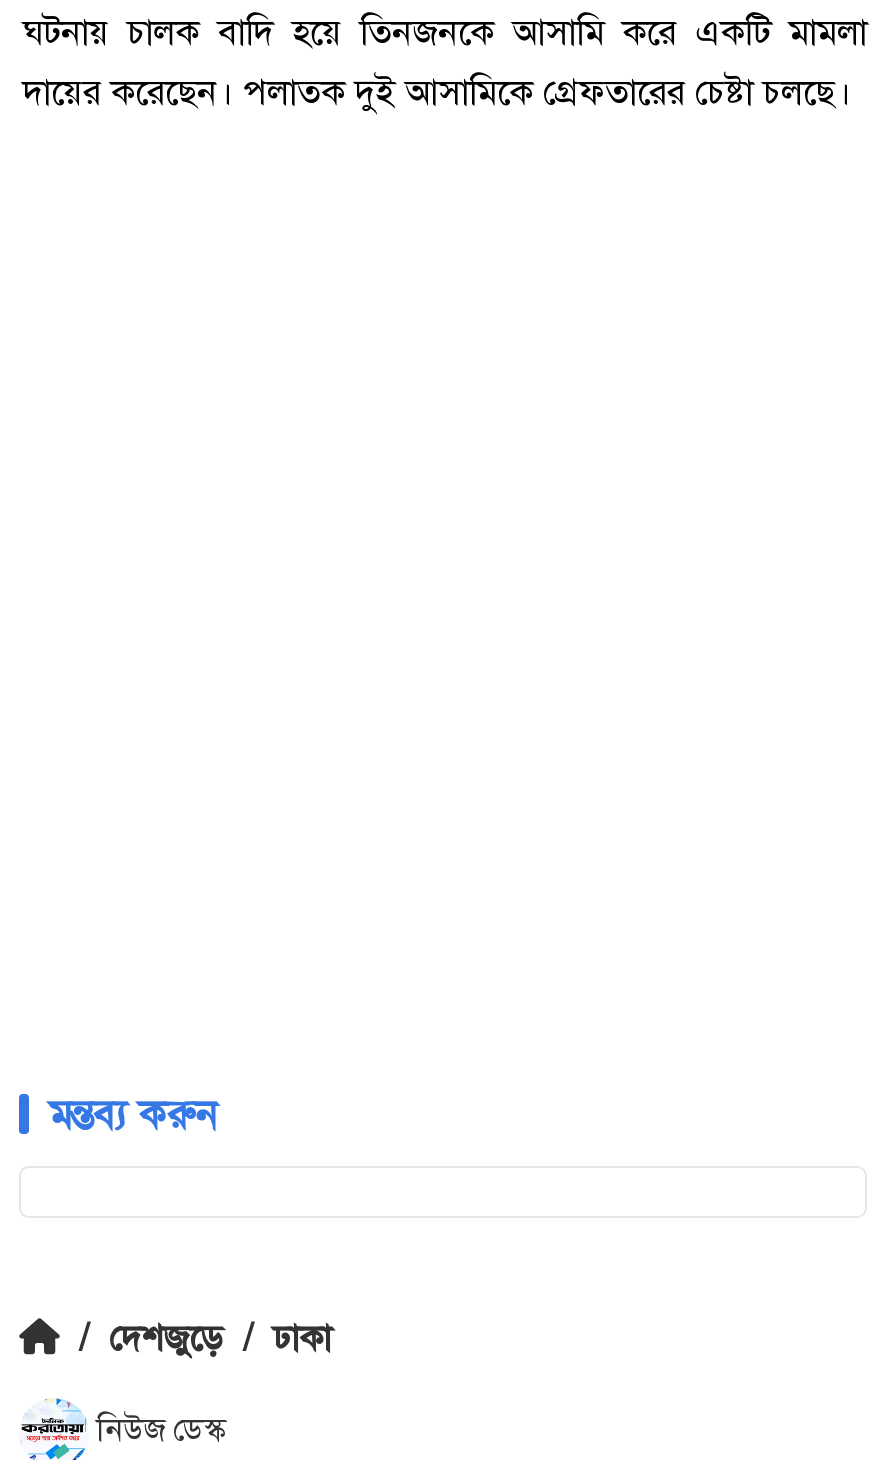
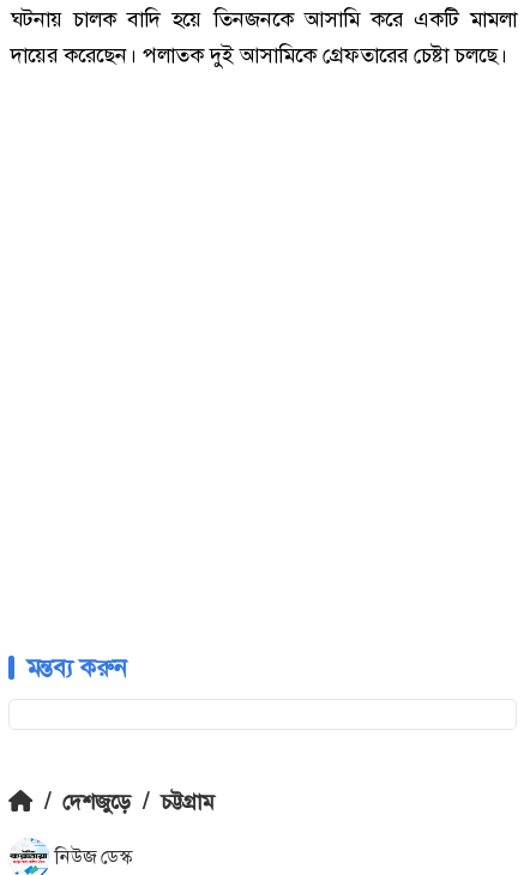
[79,1313,331,1361] / দেশজুড়ে / ঢাকা -> [44,787,213,816] / দেশজুড়ে / চট্টগ্রাম

